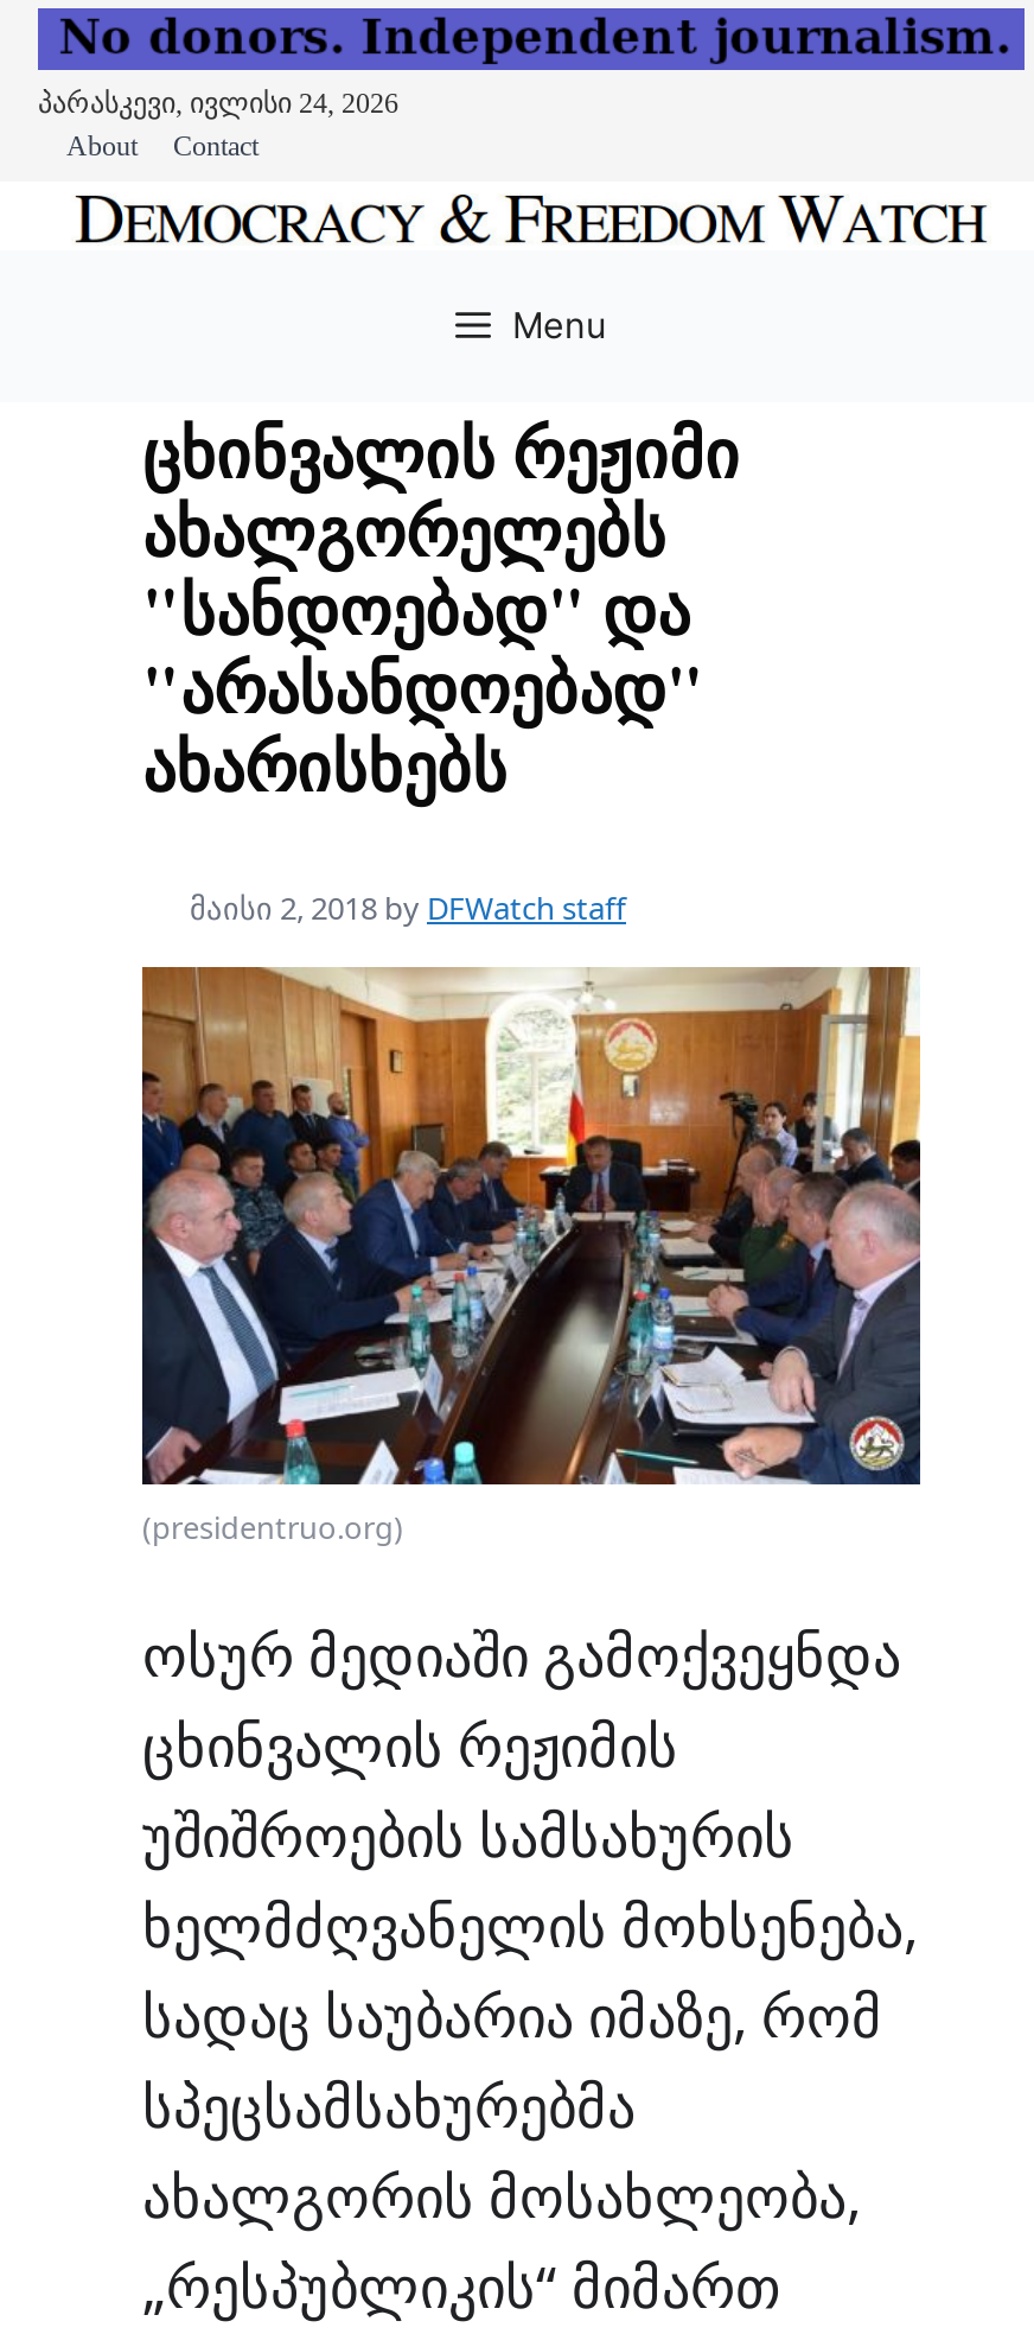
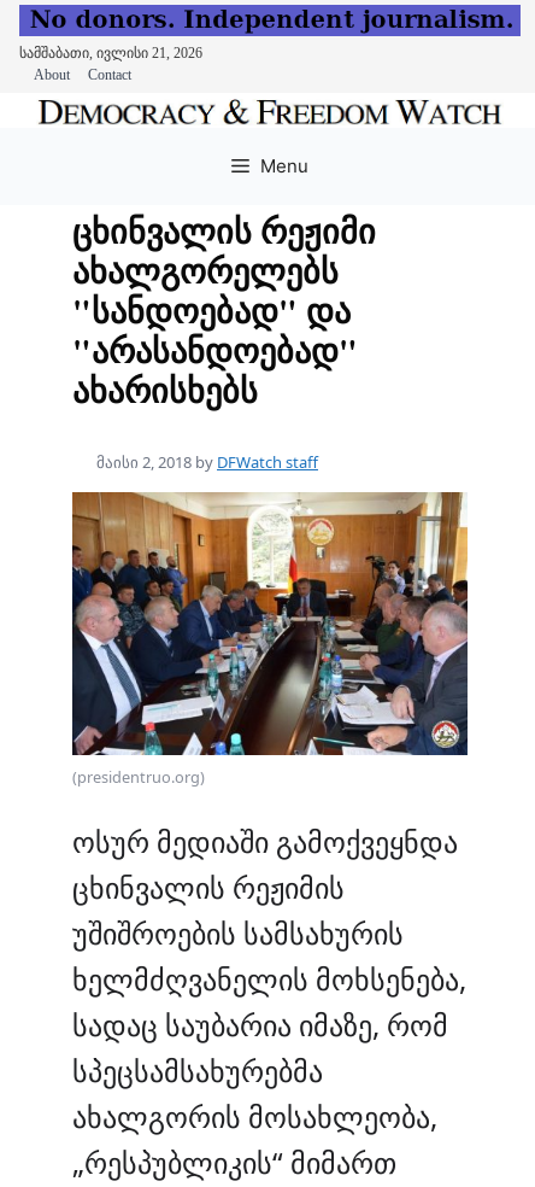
[38,86,398,120] პარასკევი, ივლისი 24, 2026 -> [19,45,202,61] სამშაბათი, ივლისი 21, 2026

